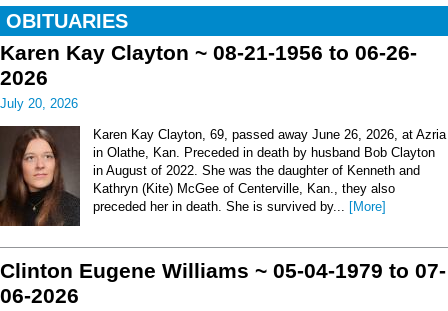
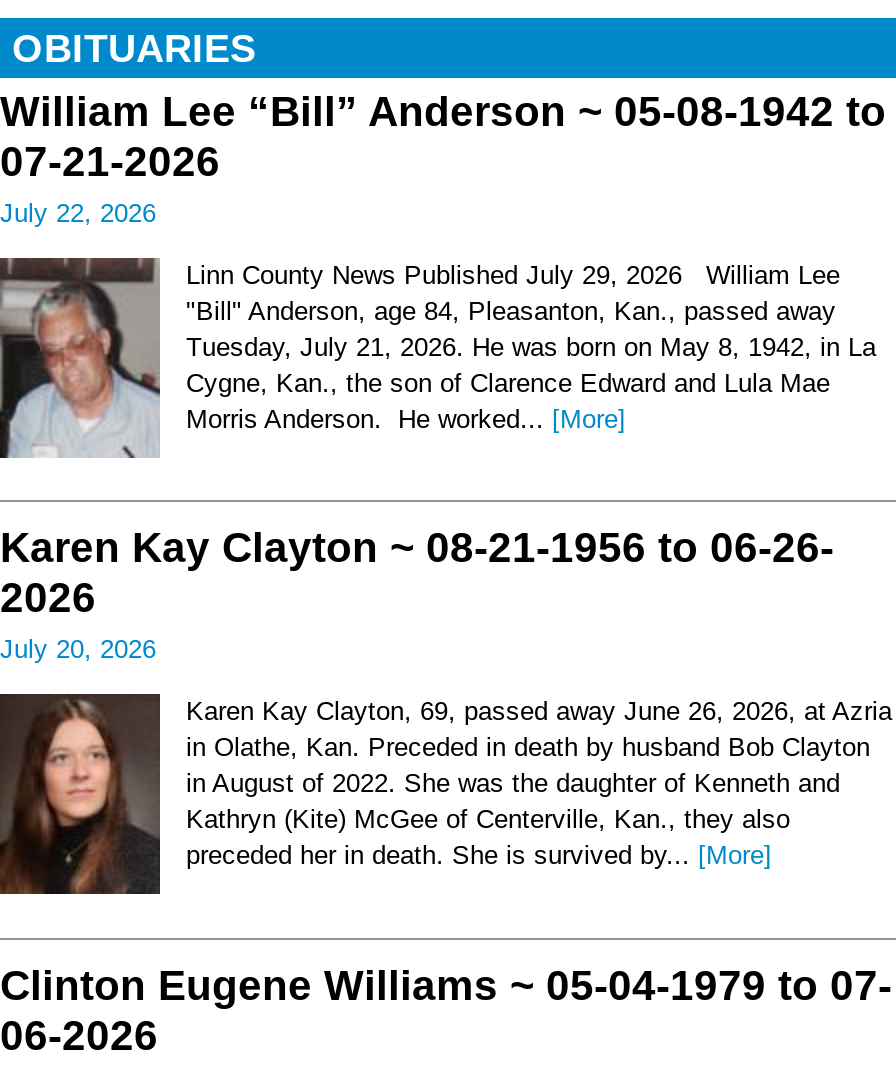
none -> [0,87,886,458] [image] | William Lee “Bill” Anderson ~ 05-08-1942 to | 07-21-2026 | July 22, 2026 | Linn County News Published July 29, 2026 William Lee | "Bill" Anderson, age 84, Pleasanton, Kan., passed away | Tuesday, July 21, 2026. He was born on May 8, 1942, in La | Cygne, Kan., the son of Clarence Edward and Lula Mae | Morris Anderson. He worked... [More]

